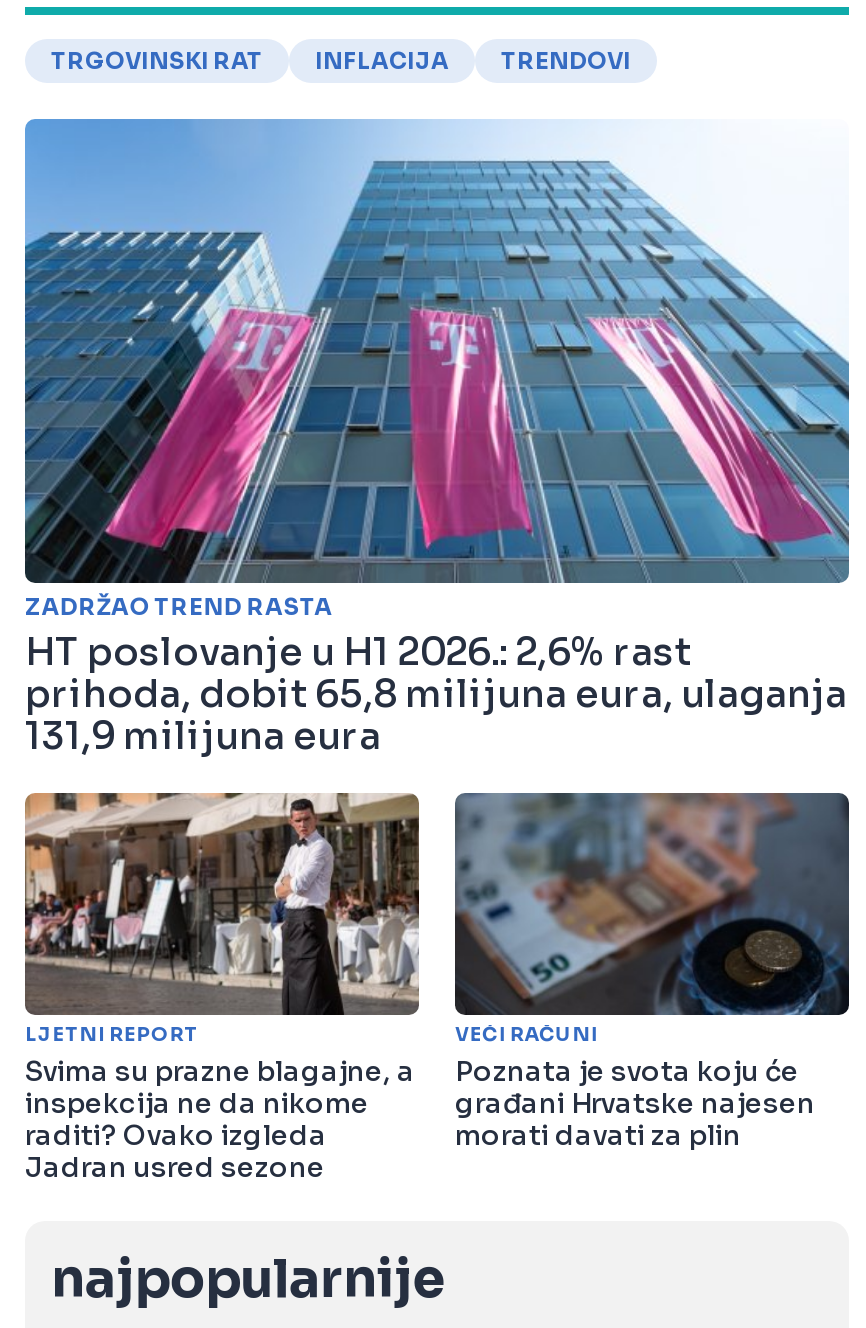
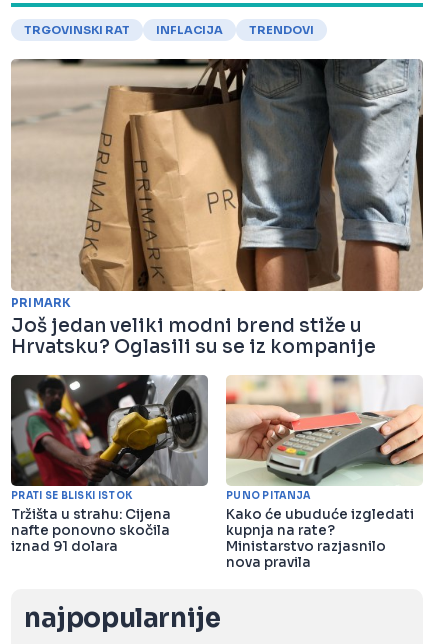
[23,117,851,758] [image] | ZADRŽAO TREND RASTA | HT poslovanje u H1 2026.: 2,6% rast | prihoda, dobit 65,8 milijuna eura, ulaganja | 131,9 milijuna eura -> [11,58,424,358] [image] | PRIMARK | Još jedan veliki modni brend stiže u | Hrvatsku? Oglasili su se iz kompanije
[23,791,419,1185] [image] | LJETNI REPORT | Svima su prazne blagajne, a | inspekcija ne da nikome | raditi? Ovako izgleda | Jadran usred sezone -> [10,378,208,555] [image] | PRATI SE BLISKI ISTOK | Tržišta u strahu: Cijena | nafte ponovno skočila | iznad 91 dolara
[453,791,851,1153] [image] | VEĆI RAČUNI | Poznata je svota koju će | građani Hrvatske najesen | morati davati za plin -> [225,375,424,571] [image] | PUNO PITANJA | Kako će ubuduće izgledati | kupnja na rate? | Ministarstvo razjasnilo | nova pravila

